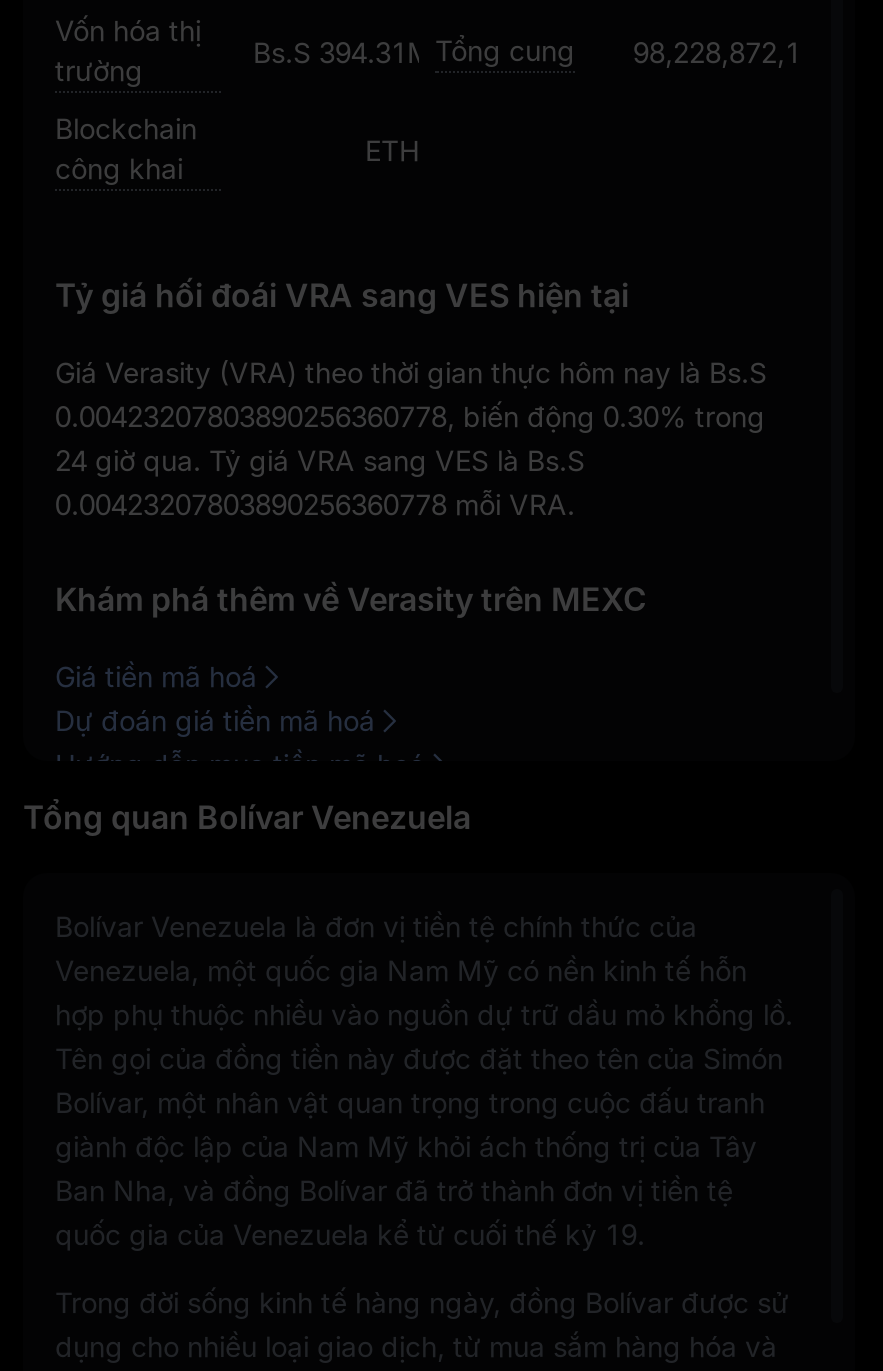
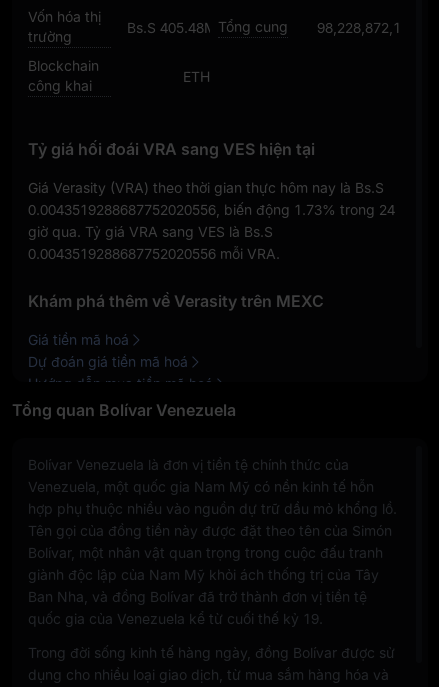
[253,34,575,69] Bs.S 394.31M Tổng cung -> [127,18,288,36] Bs.S 405.48M Tổng cung
[55,400,765,522] 0.00423207803890256360778, biến động 0.30% trong | 24 giờ qua. Tỷ giá VRA sang VES là Bs.S | 0.00423207803890256360778 mỗi VRA. -> [28,201,395,262] 0.0043519288687752020556, biến động 1.73% trong 24 | giờ qua. Tỷ giá VRA sang VES là Bs.S | 0.0043519288687752020556 mỗi VRA.

